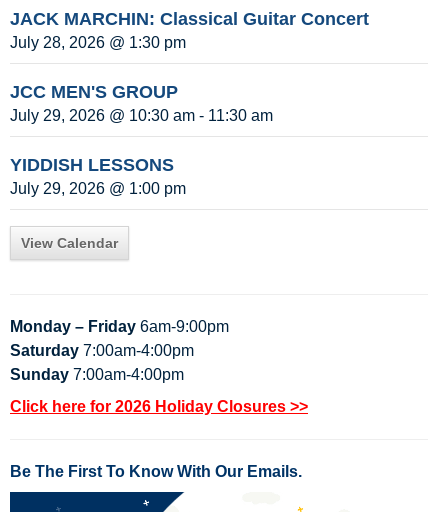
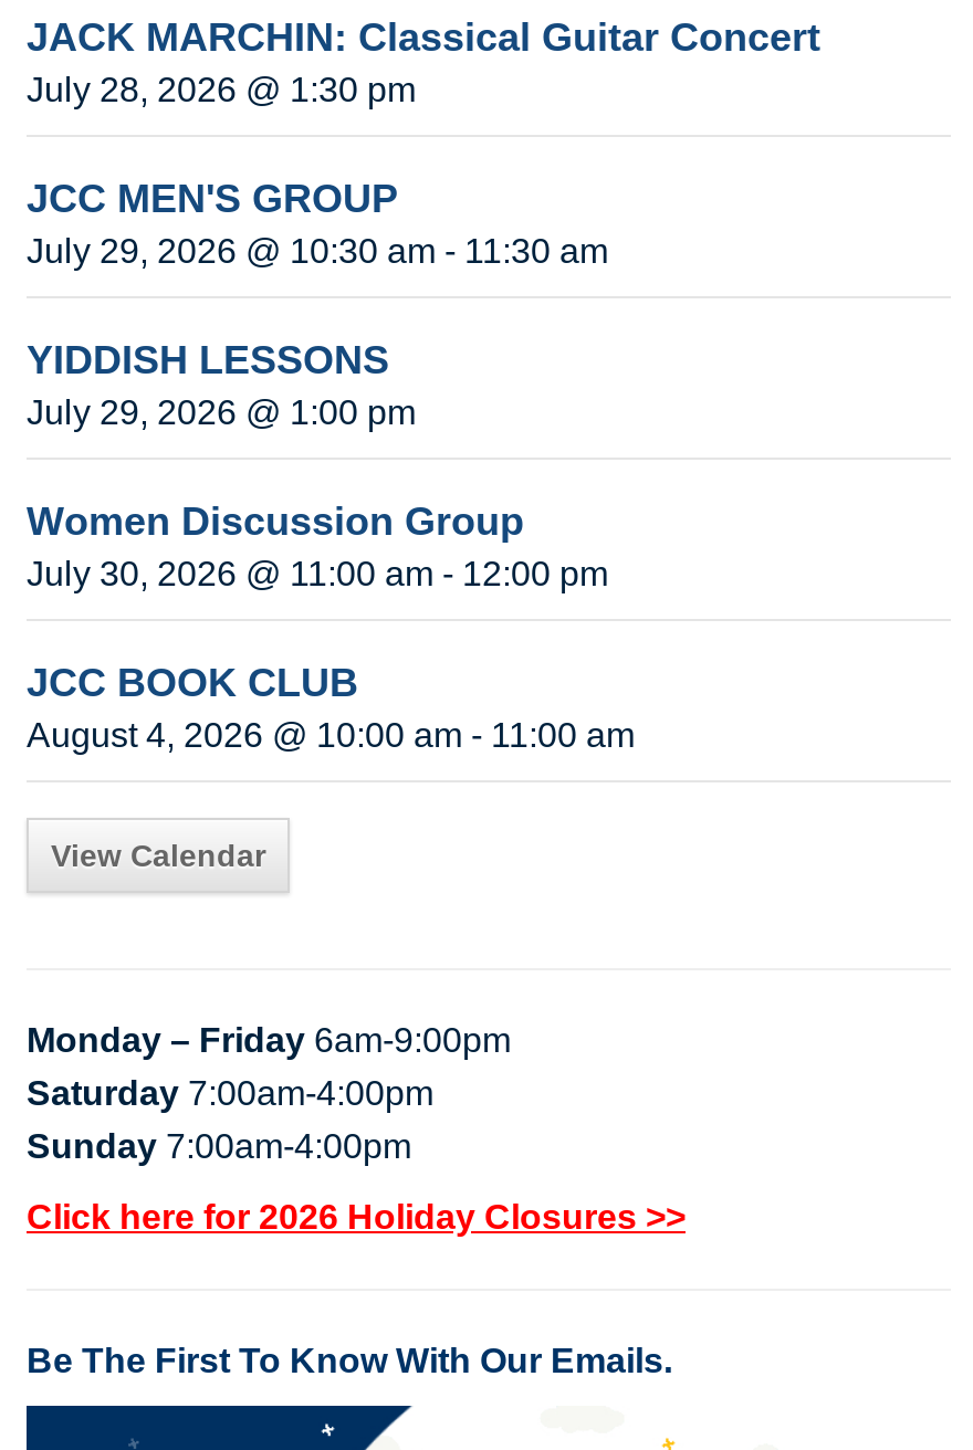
none -> [27,500,635,754] Women Discussion Group | July 30, 2026 @ 11:00 am - 12:00 pm | JCC BOOK CLUB | August 4, 2026 @ 10:00 am - 11:00 am

